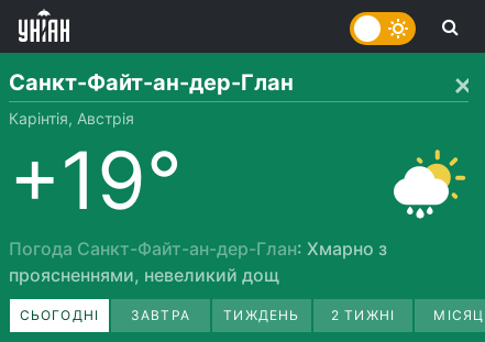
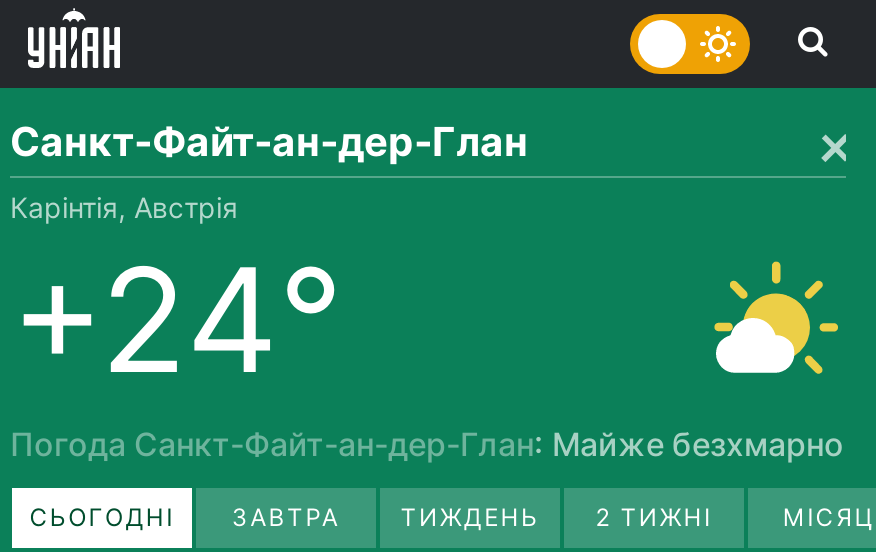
[9,132,466,286] [image] | +19° | Погода Санкт-Файт-ан-дер-Глан: Хмарно з | проясненнями, невеликий дощ -> [10,232,844,464] [image] | +24° | Погода Санкт-Файт-ан-дер-Глан: Майже безхмарно

